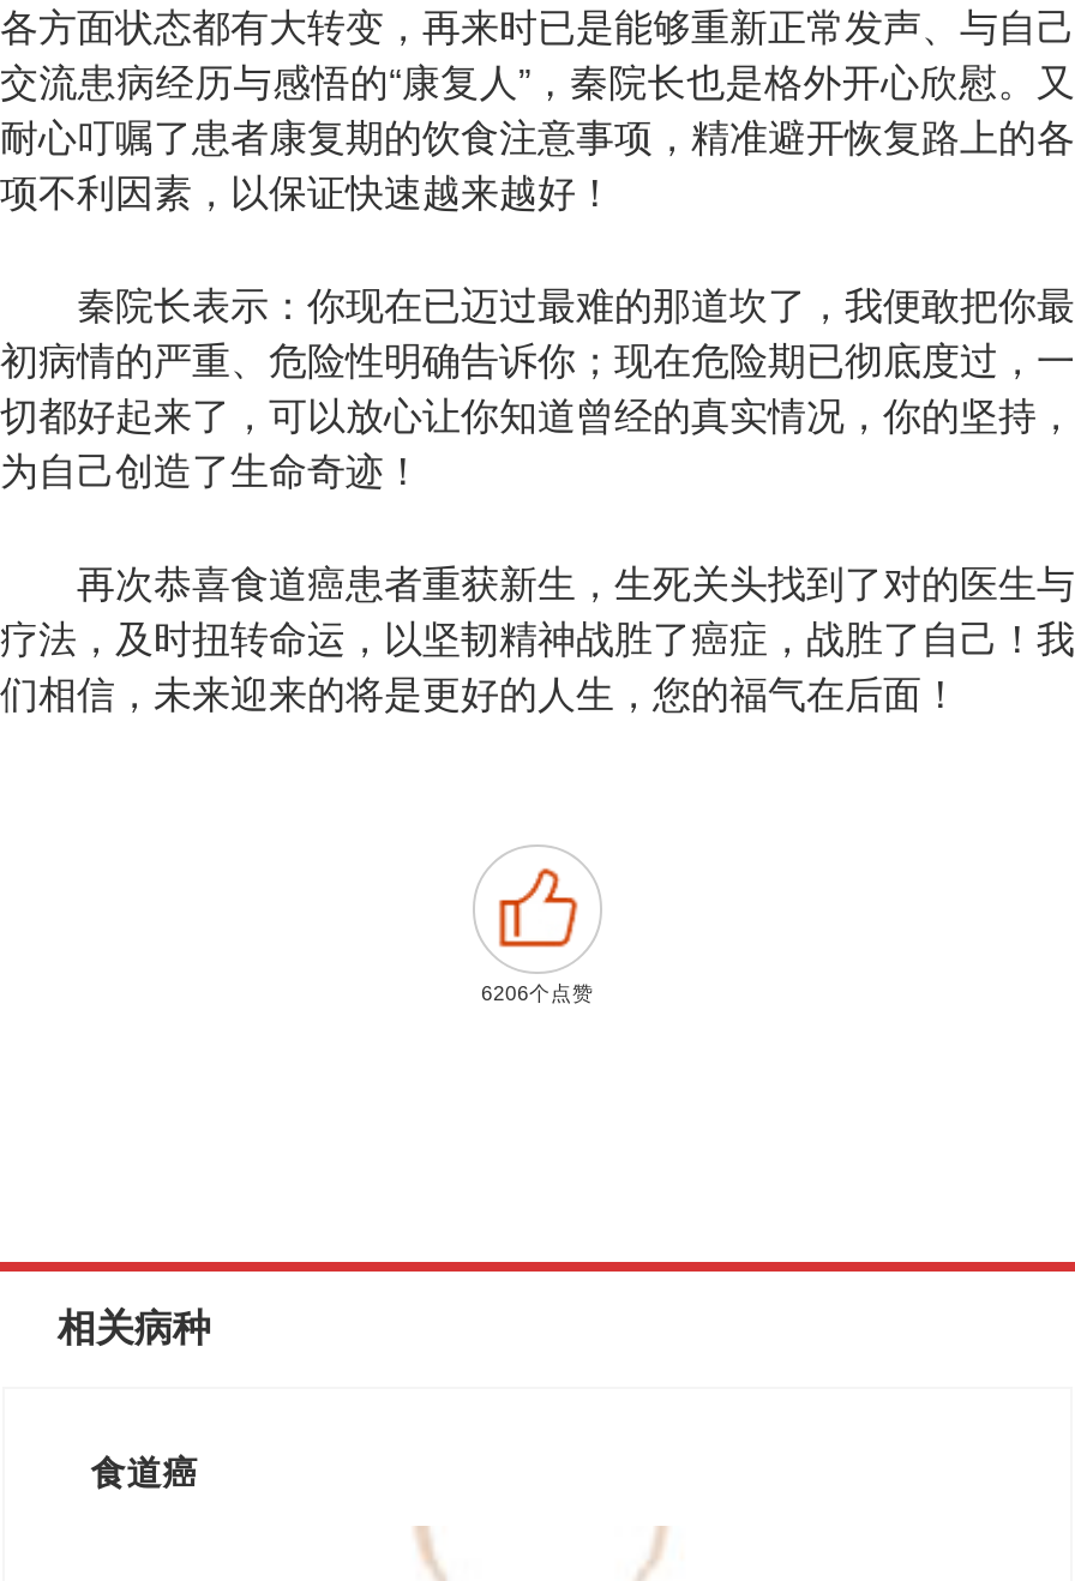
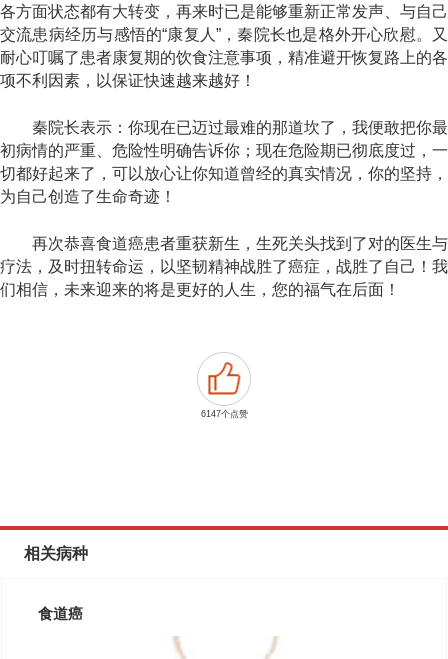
[481,981,594,1005] 6206个点赞 -> [200,409,247,419] 6147个点赞

